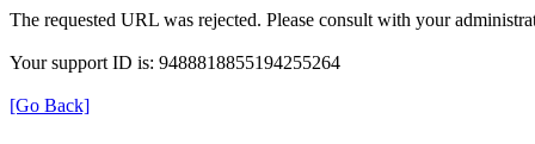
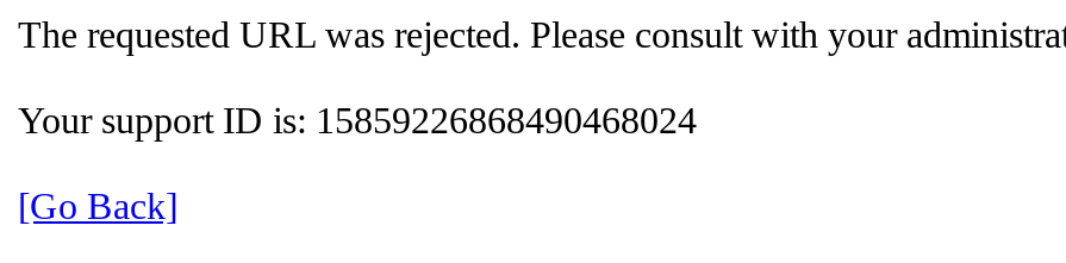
[10,52,340,73] Your support ID is: 9488818855194255264 -> [18,100,697,140] Your support ID is: 15859226868490468024

